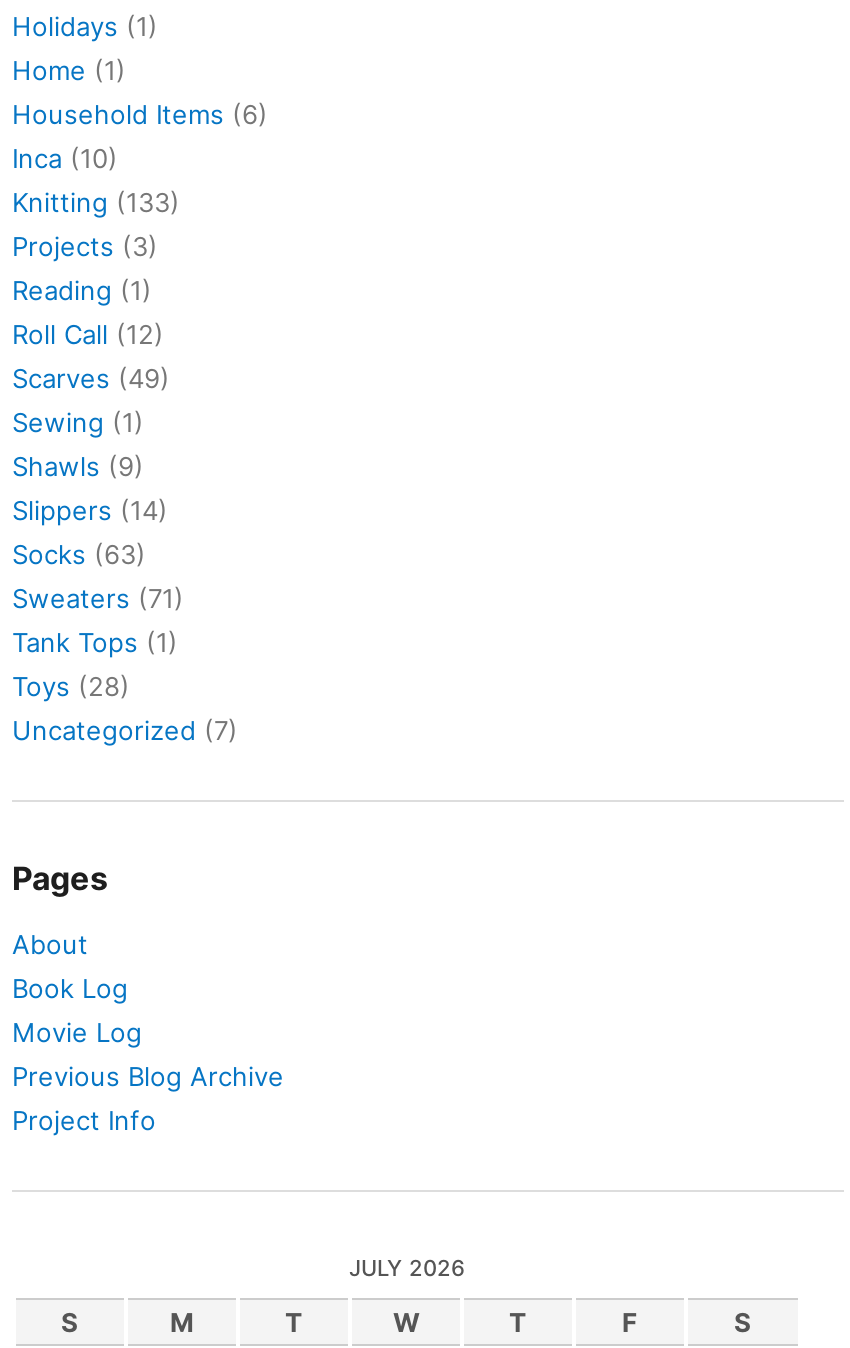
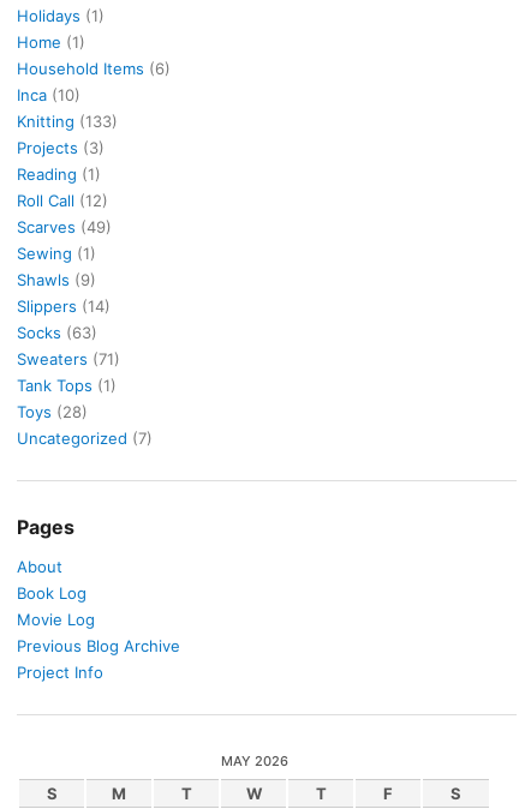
[349,1253,465,1281] JULY 2026 -> [220,752,288,769] MAY 2026

